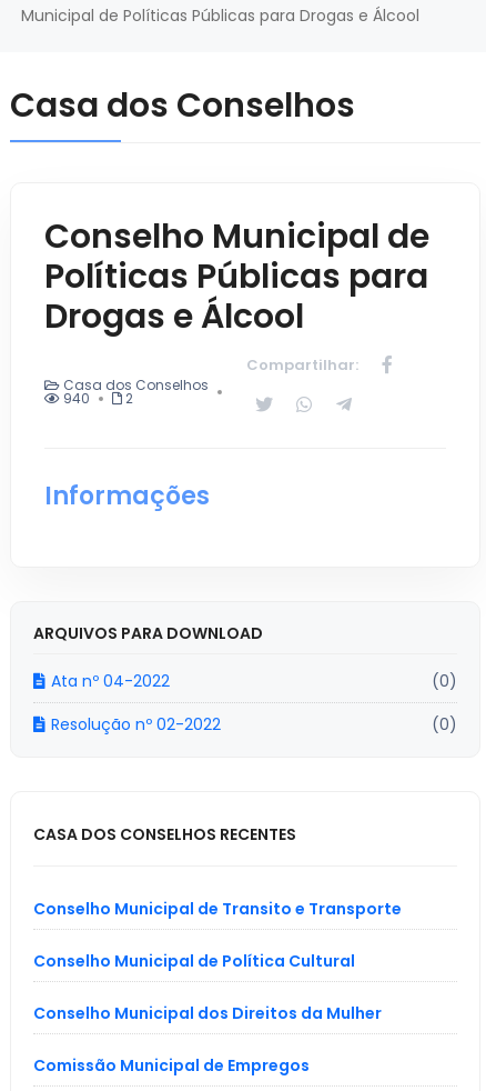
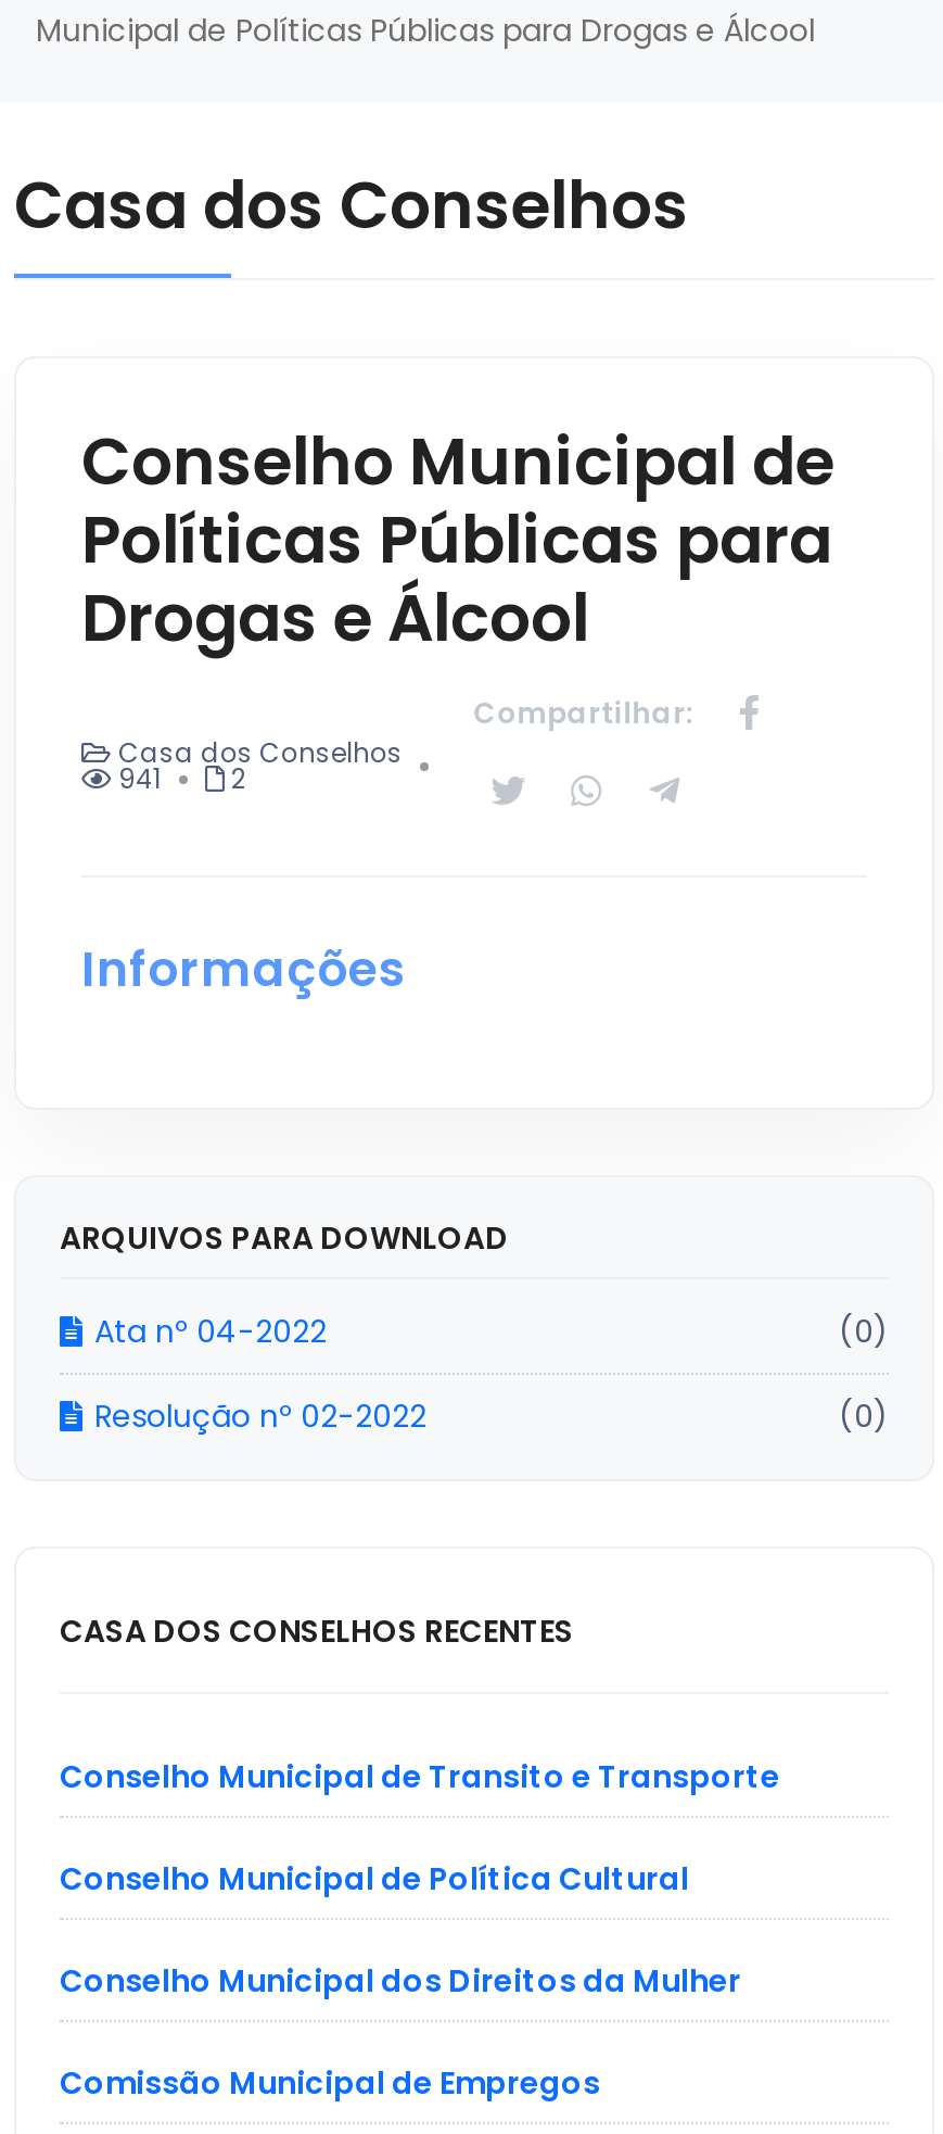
[63,389,133,408] 940 2 -> [118,760,246,797] 941 2

